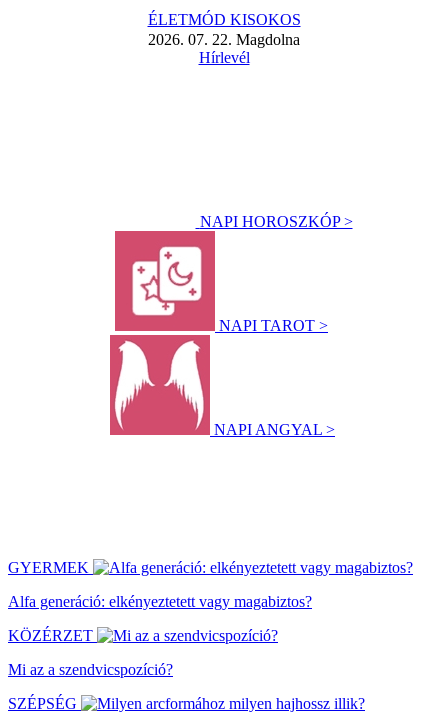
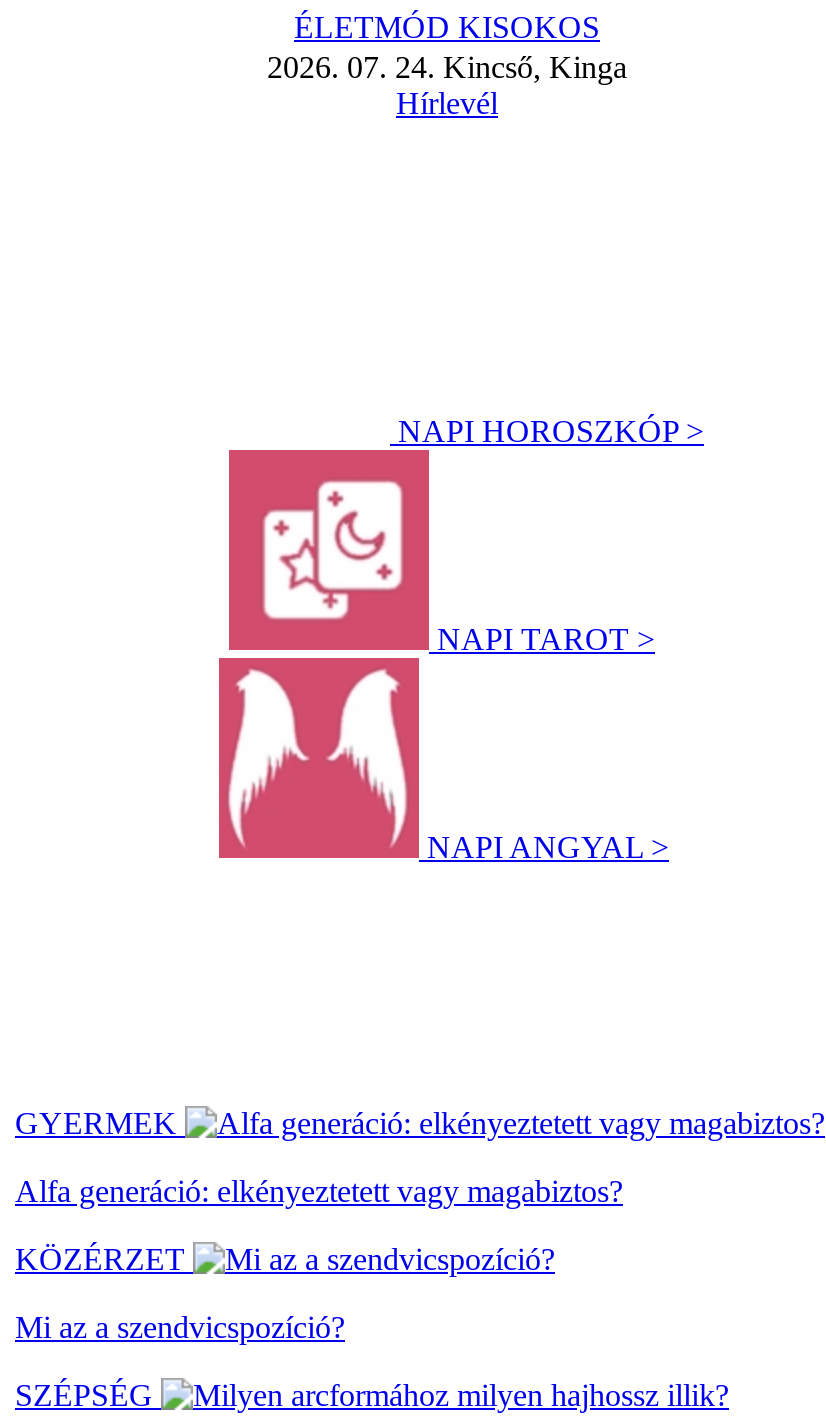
[148,31,300,48] 2026. 07. 22. Magdolna -> [267,50,627,84] 2026. 07. 24. Kincső, Kinga

